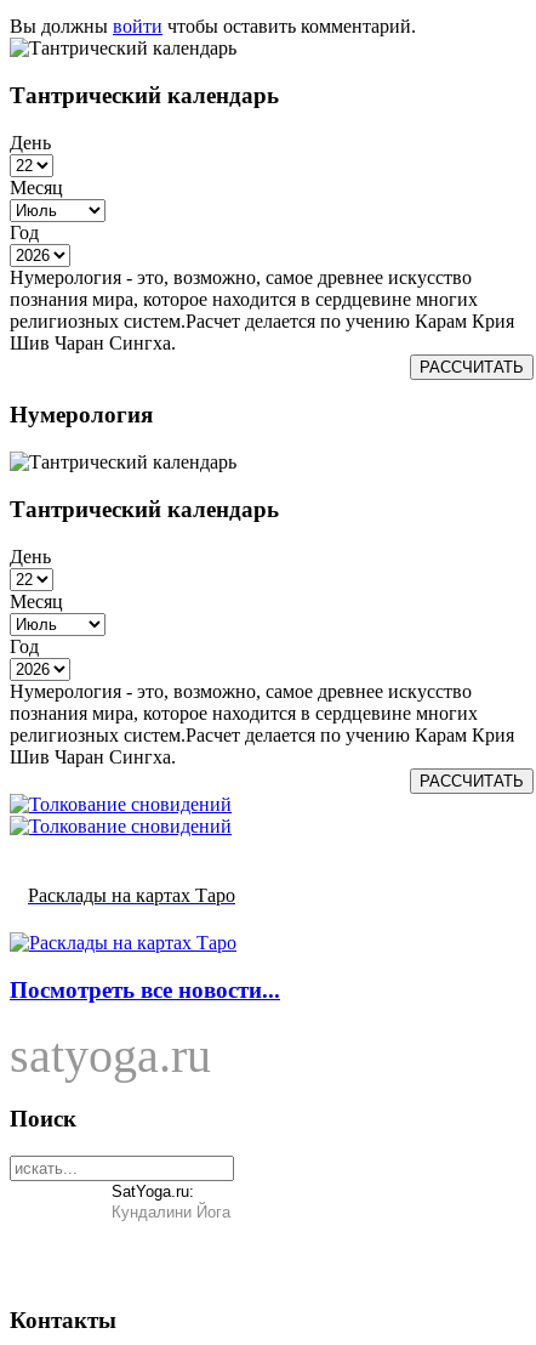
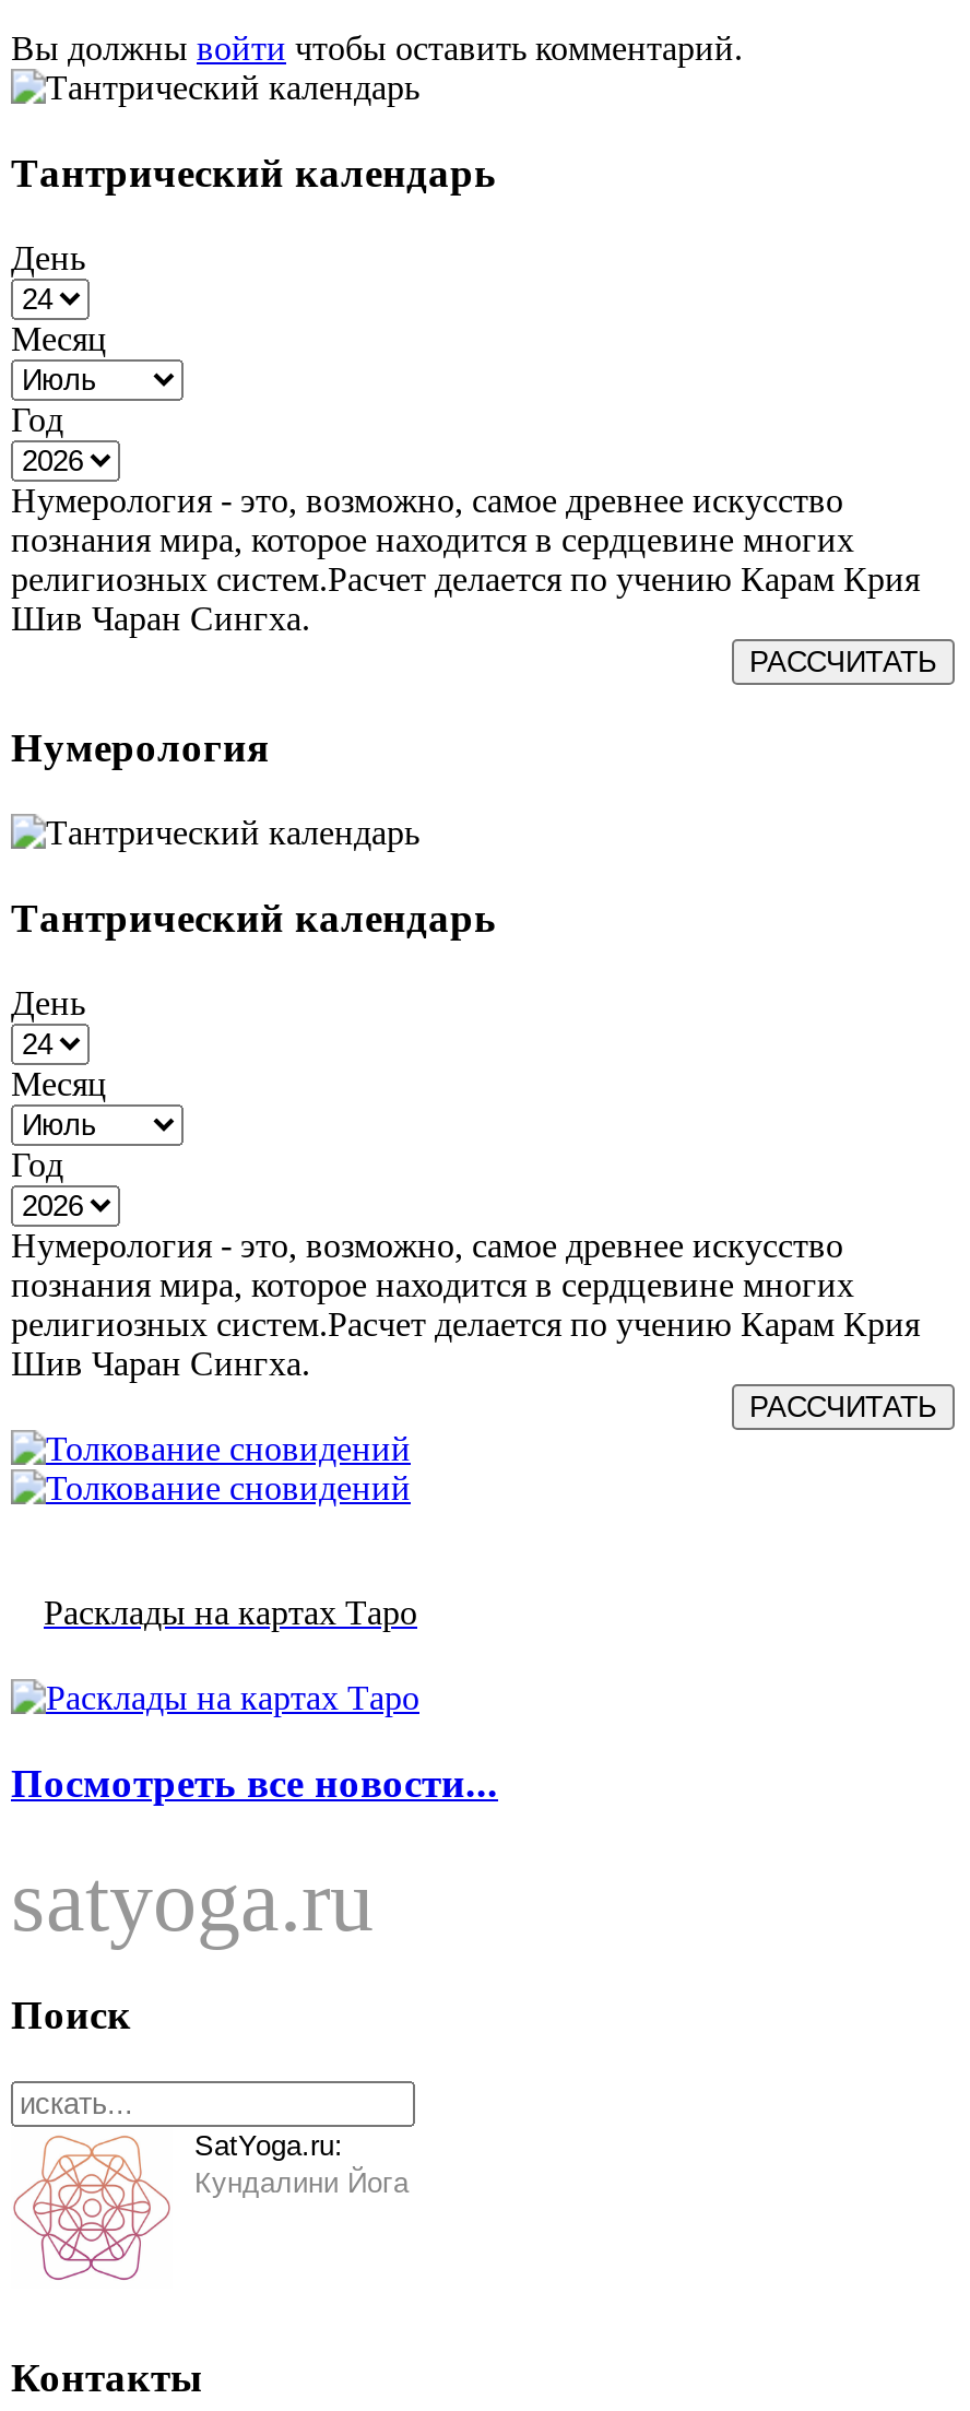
none -> [11,2134,173,2282] [image]

